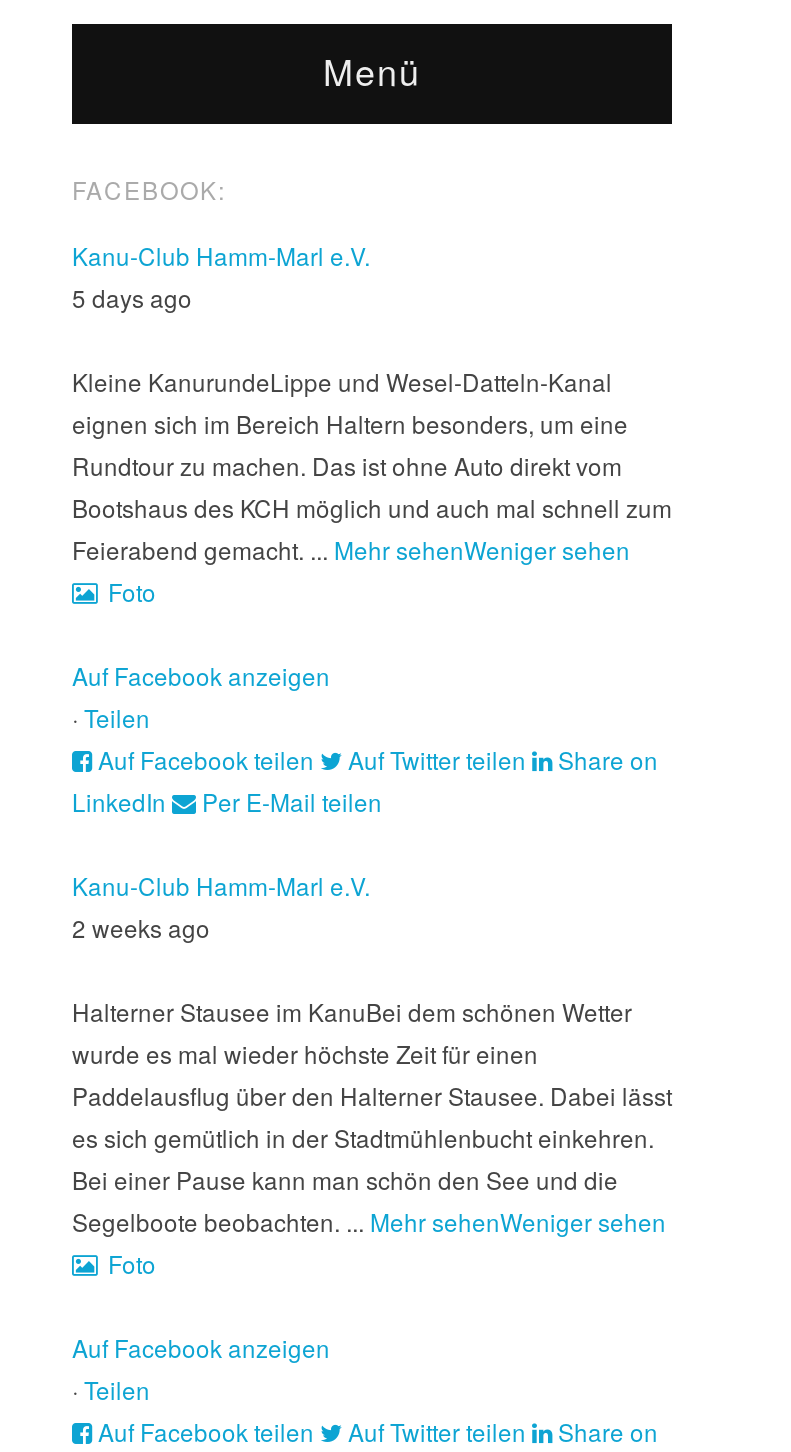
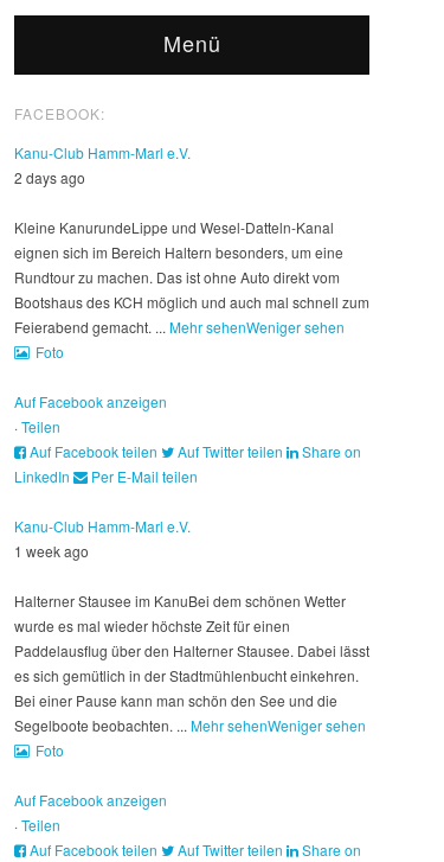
[72,280,192,314] 5 days ago -> [14,167,85,187] 2 days ago
[72,910,210,944] 2 weeks ago -> [14,541,89,561] 1 week ago

